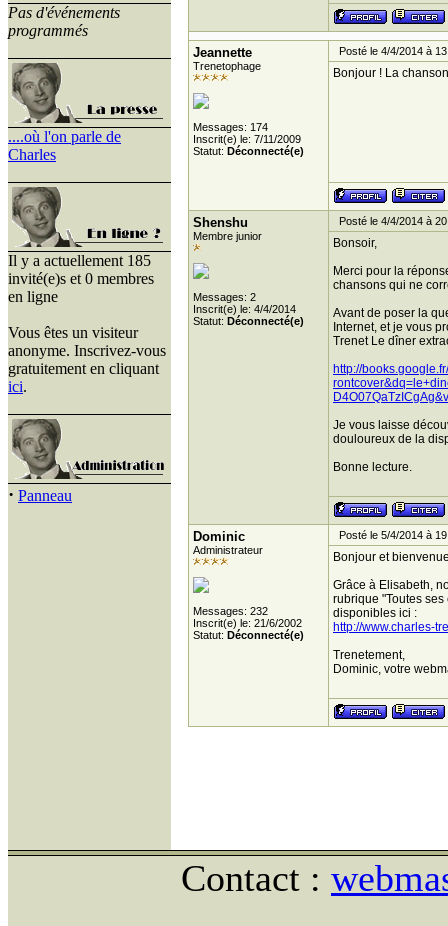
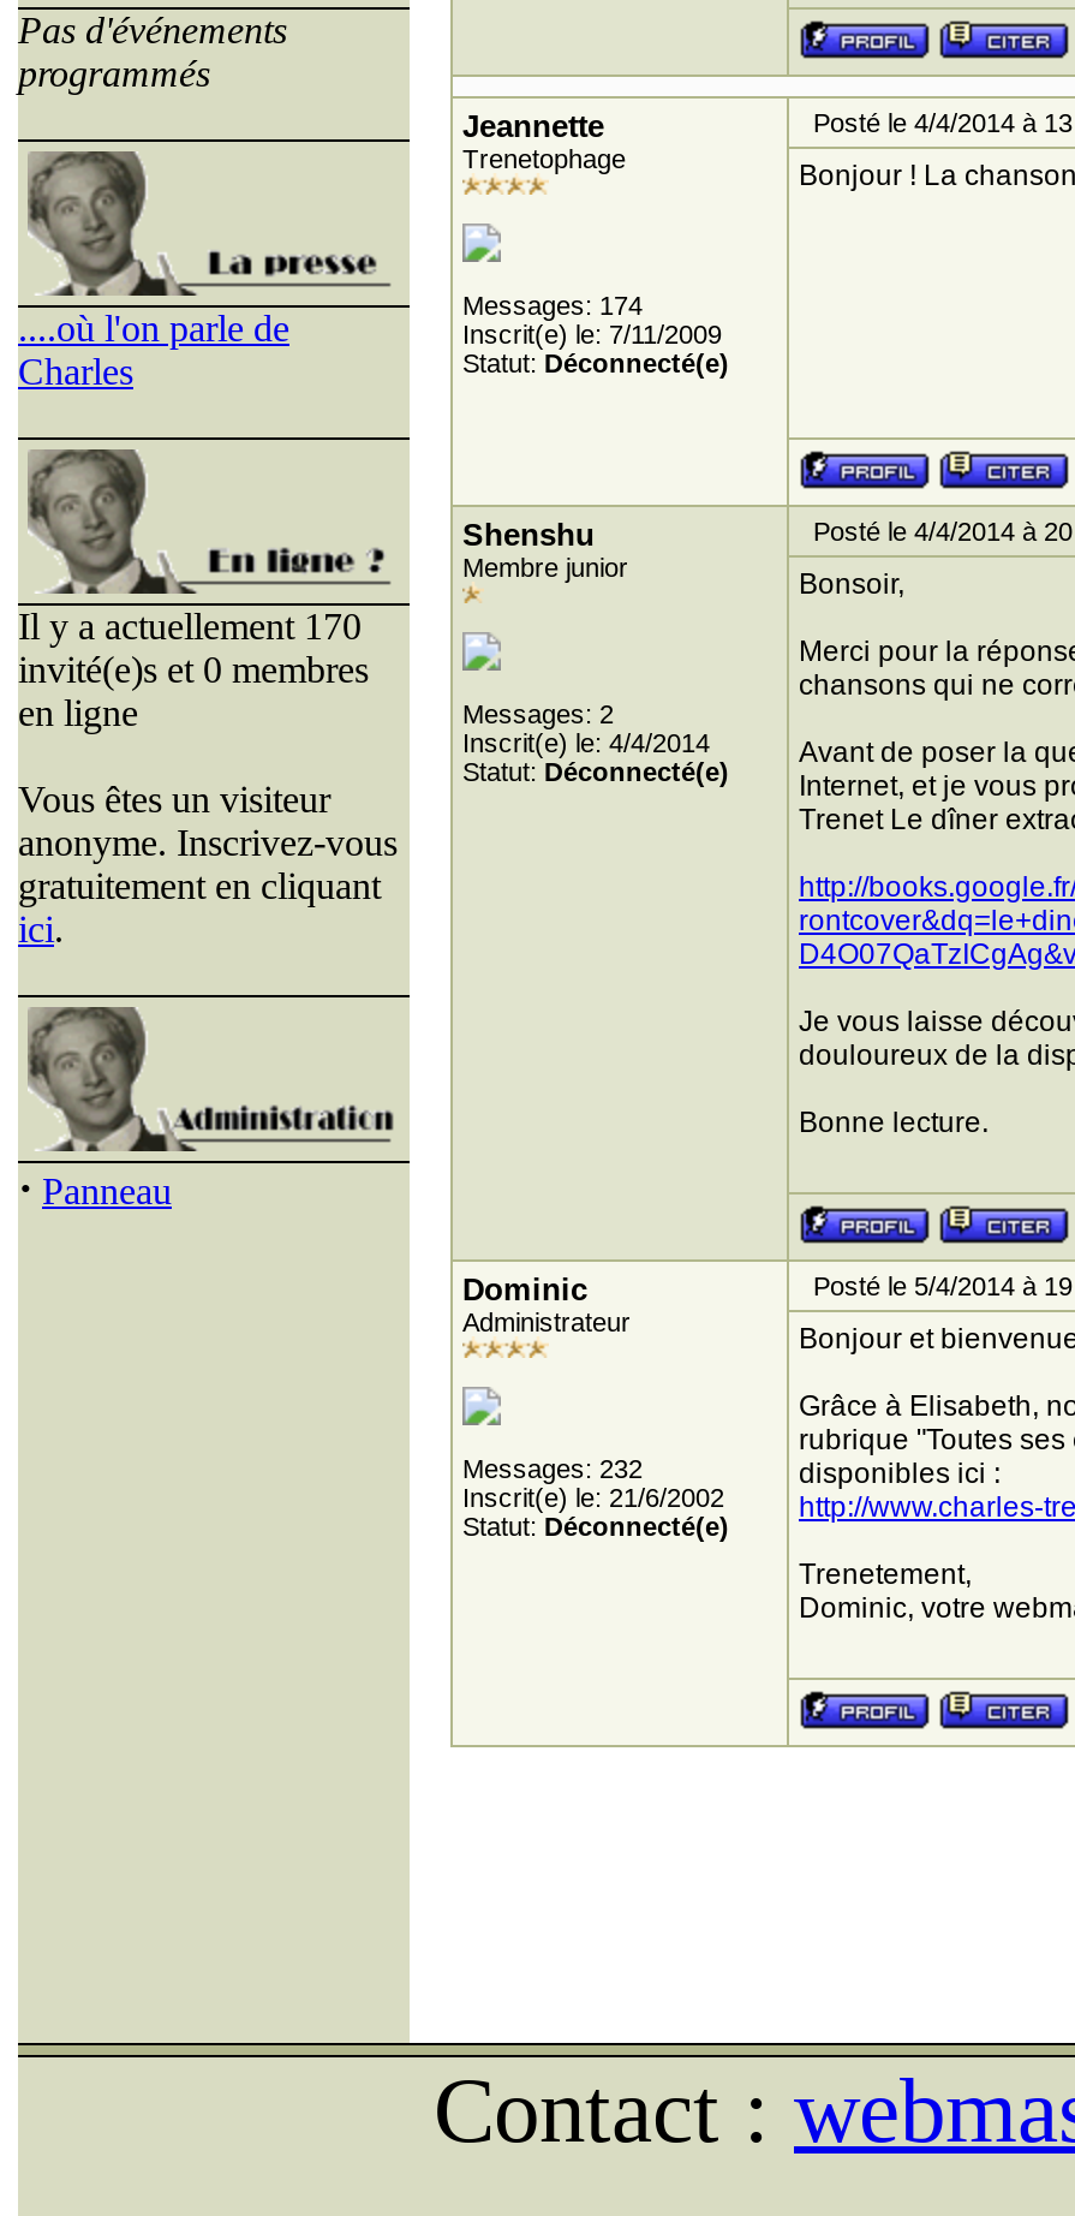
[8,252,151,269] Il y a actuellement 185 -> [18,606,362,647] Il y a actuellement 170

